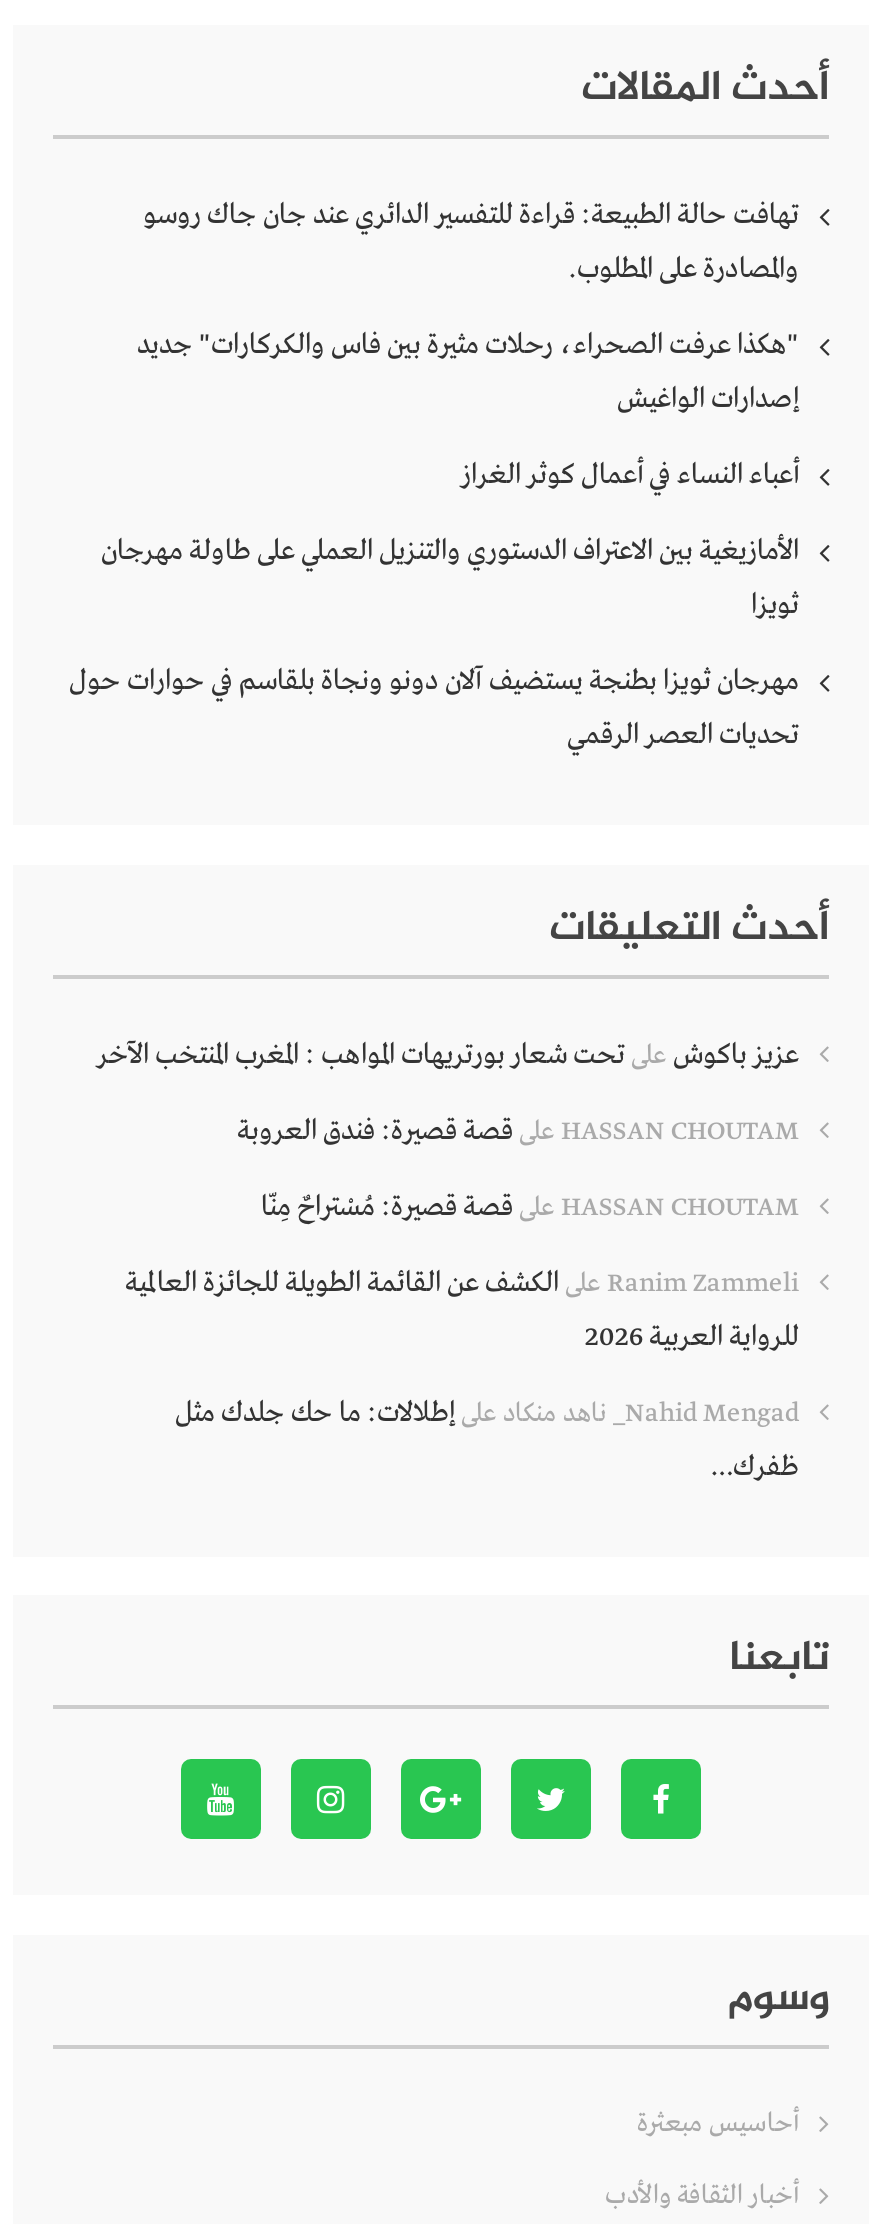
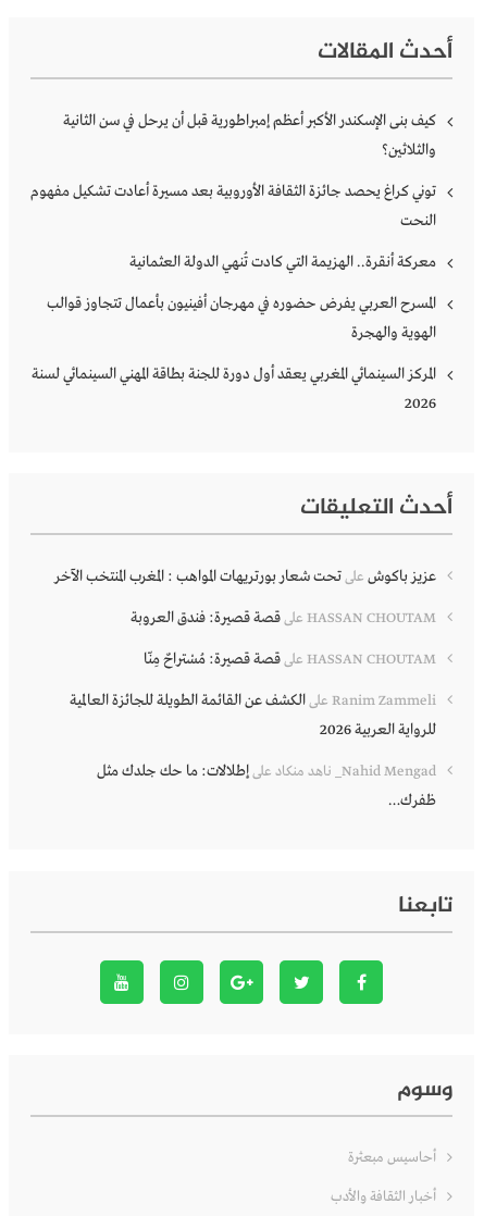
[143,197,799,233] تهافت حالة الطبيعة: قراءة للتفسير الدائري عند جان جاك روسو -> [63,111,436,130] كيف بنى الإسكندر الأكبر أعظم إمبراطورية قبل أن يرحل في سن الثانية
[569,251,799,287] والمصادرة على المطلوب. -> [382,140,436,160] والثلاثين؟
[137,327,799,363] "هكذا عرفت الصحراء، رحلات مثيرة بين فاس والكركارات" جديد -> [30,181,436,201] توني كراغ يحصد جائزة الثقافة الأوروبية بعد مسيرة أعادت تشكيل مفهوم
[617,381,799,417] إصدارات الواغيش -> [400,211,436,230] النحت
[461,457,799,493] أعباء النساء في أعمال كوثر الغراز -> [129,252,436,272] معركة أنقرة.. الهزيمة التي كادت تُنهي الدولة العثمانية
[101,533,799,569] الأمازيغية بين الاعتراف الدستوري والتنزيل العملي على طاولة مهرجان -> [47,293,436,313] المسرح العربي يفرض حضوره في مهرجان أفينيون بأعمال تتجاوز قوالب
[751,587,799,623] ثويزا -> [351,323,436,342] الهوية والهجرة
[69,663,799,699] مهرجان ثويزا بطنجة يستضيف آلان دونو ونجاة بلقاسم في حوارات حول -> [32,364,436,384] المركز السينمائي المغربي يعقد أول دورة للجنة بطاقة المهني السينمائي لسنة
[567,717,799,753] تحديات العصر الرقمي -> [405,393,436,413] 2026

